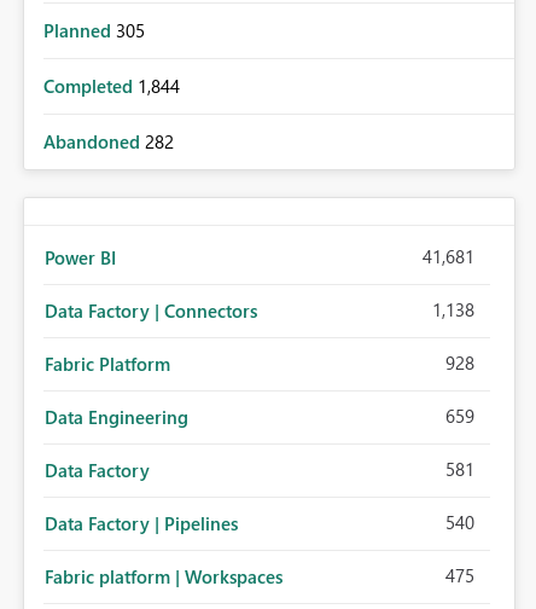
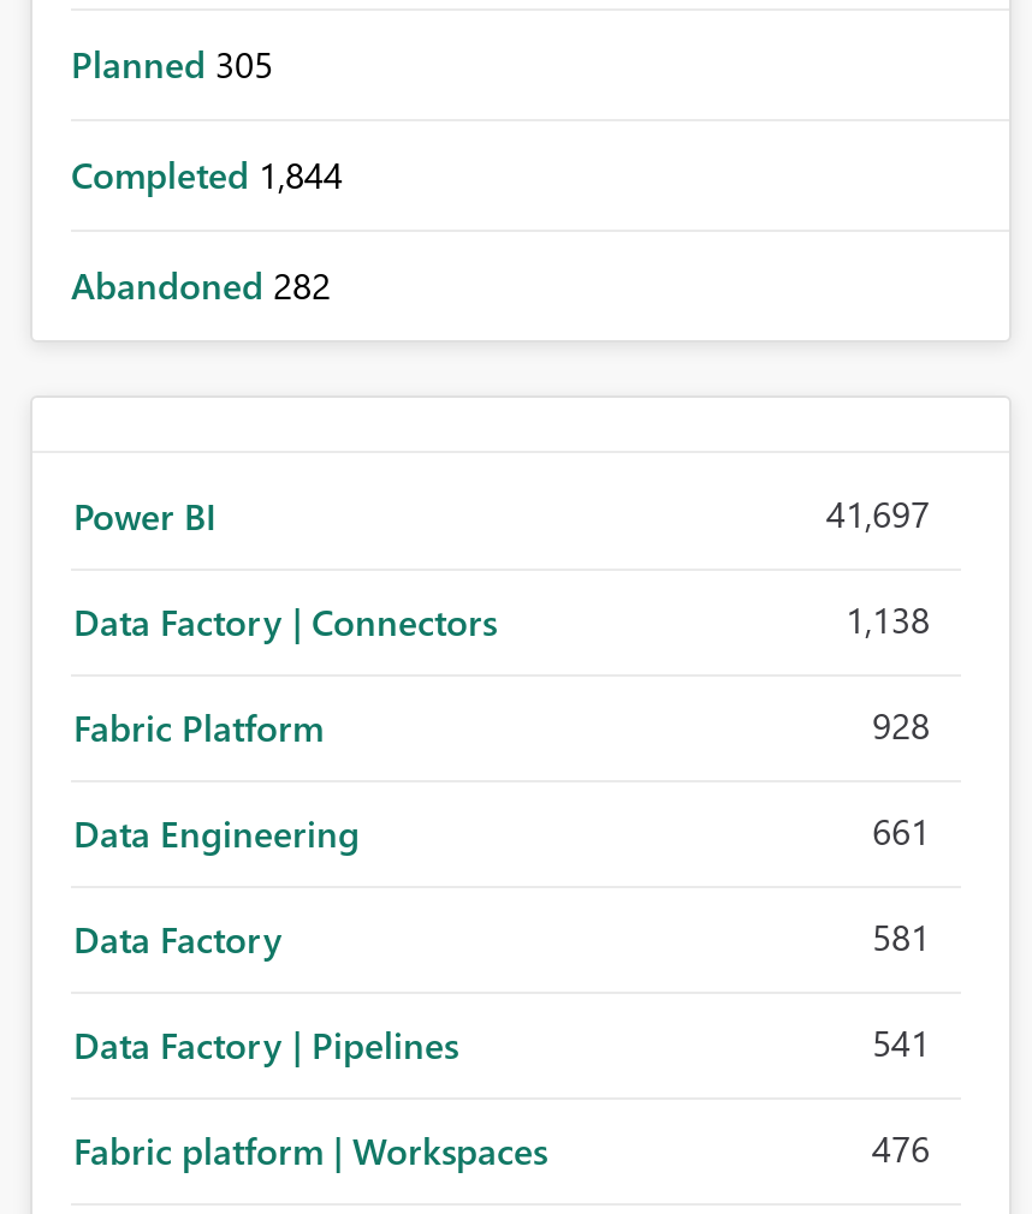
[423,244,474,269] 41,681 -> [826,490,930,538] 41,697
[445,404,474,428] 659 -> [872,807,930,855] 661
[445,510,474,534] 540 -> [872,1019,930,1067] 541
[445,563,474,588] 475 -> [872,1125,930,1173] 476

